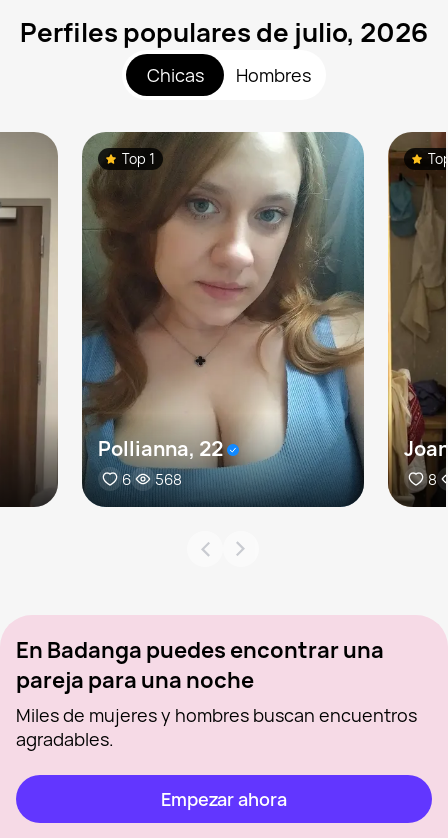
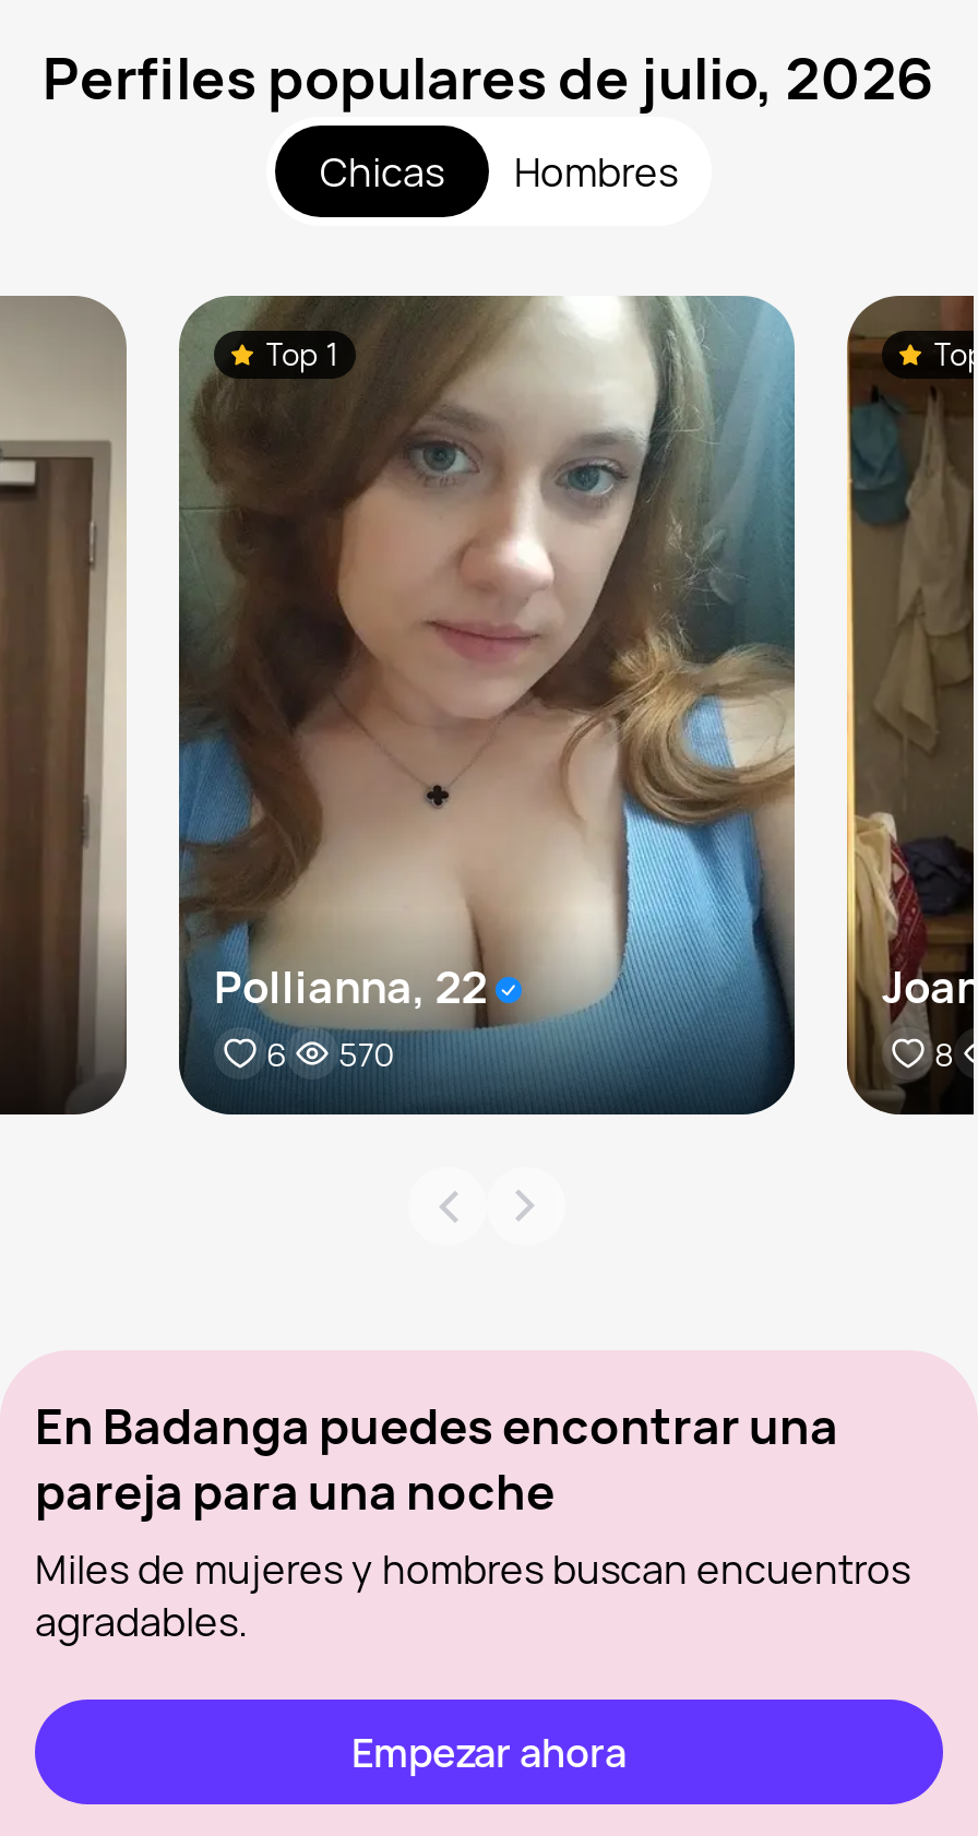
[122,469,182,488] 6 568 -> [266,1033,395,1074] 6 570

